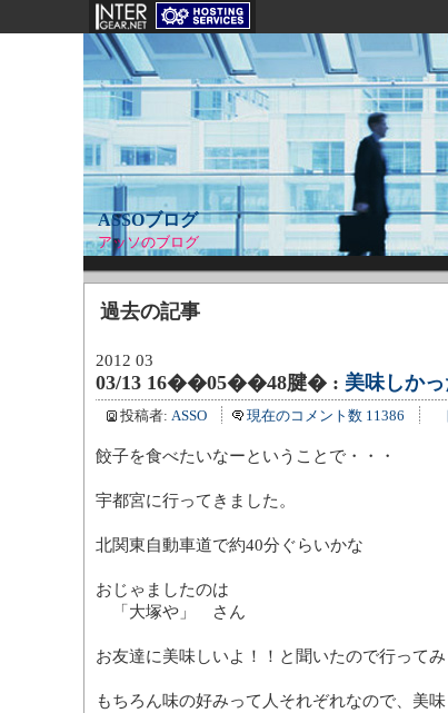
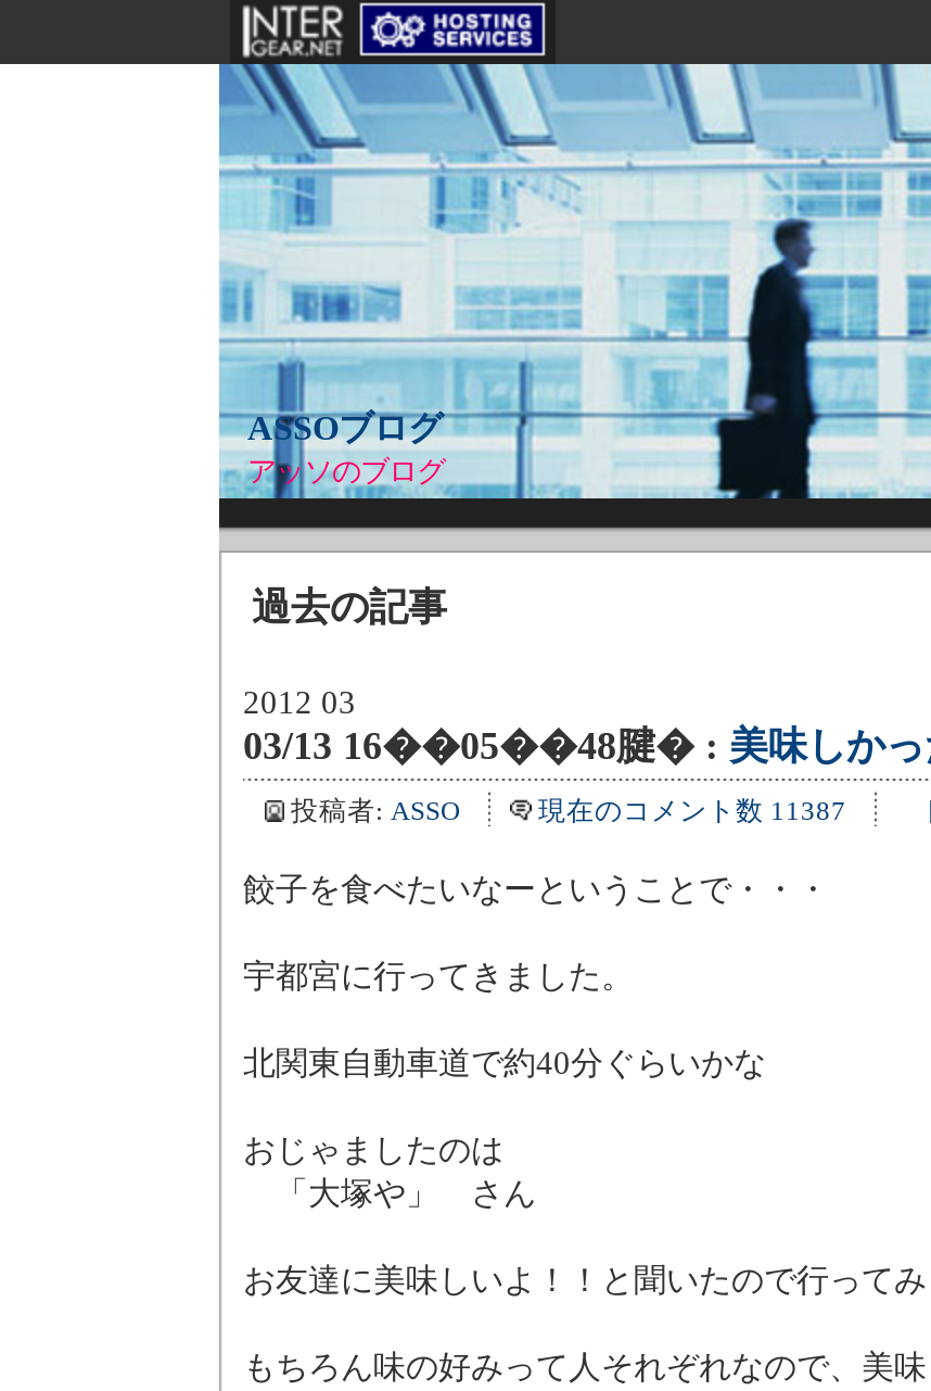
[247,408,405,424] 現在のコメント数 11386 -> [538,796,846,826] 現在のコメント数 11387

